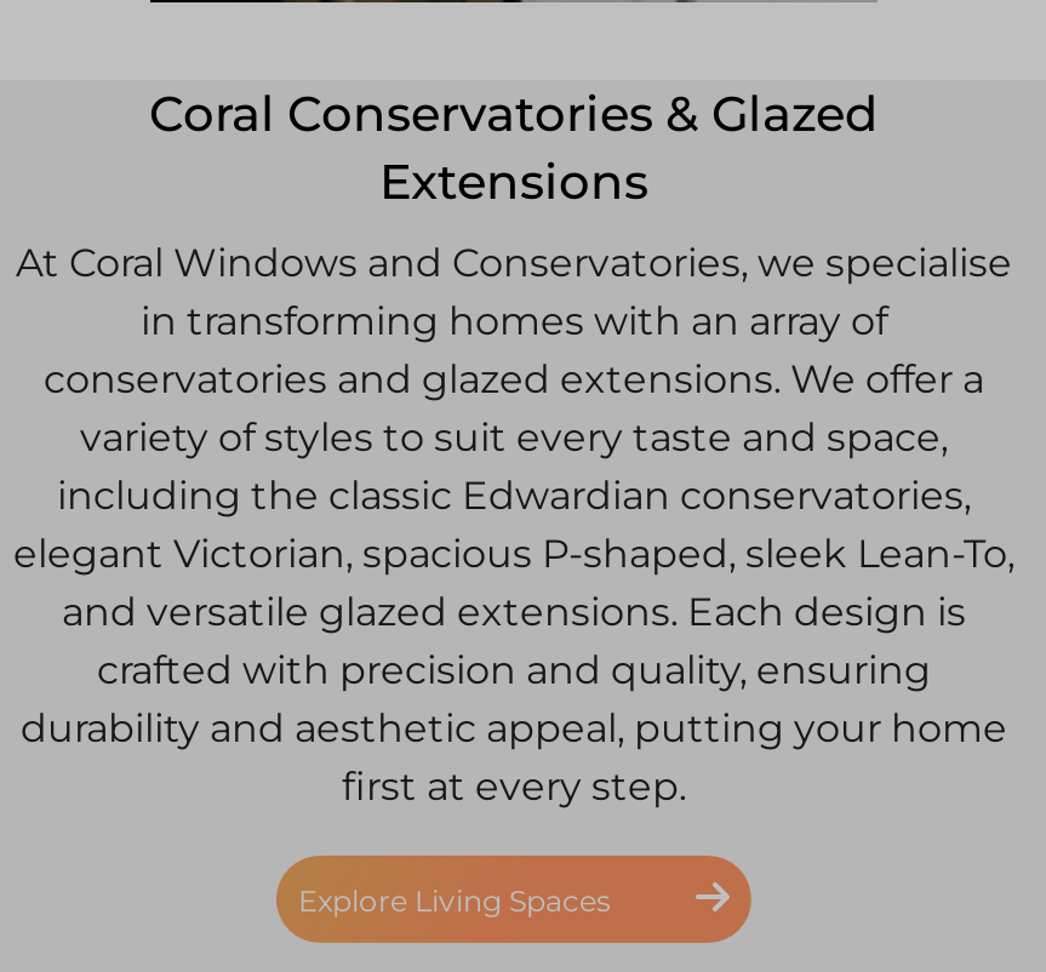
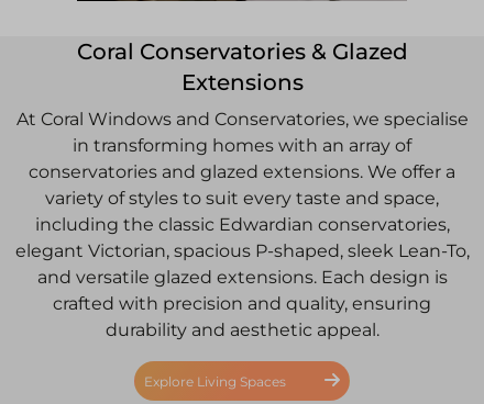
[21,704,1007,809] durability and aesthetic appeal, putting your home | first at every step. -> [105,319,379,340] durability and aesthetic appeal.

